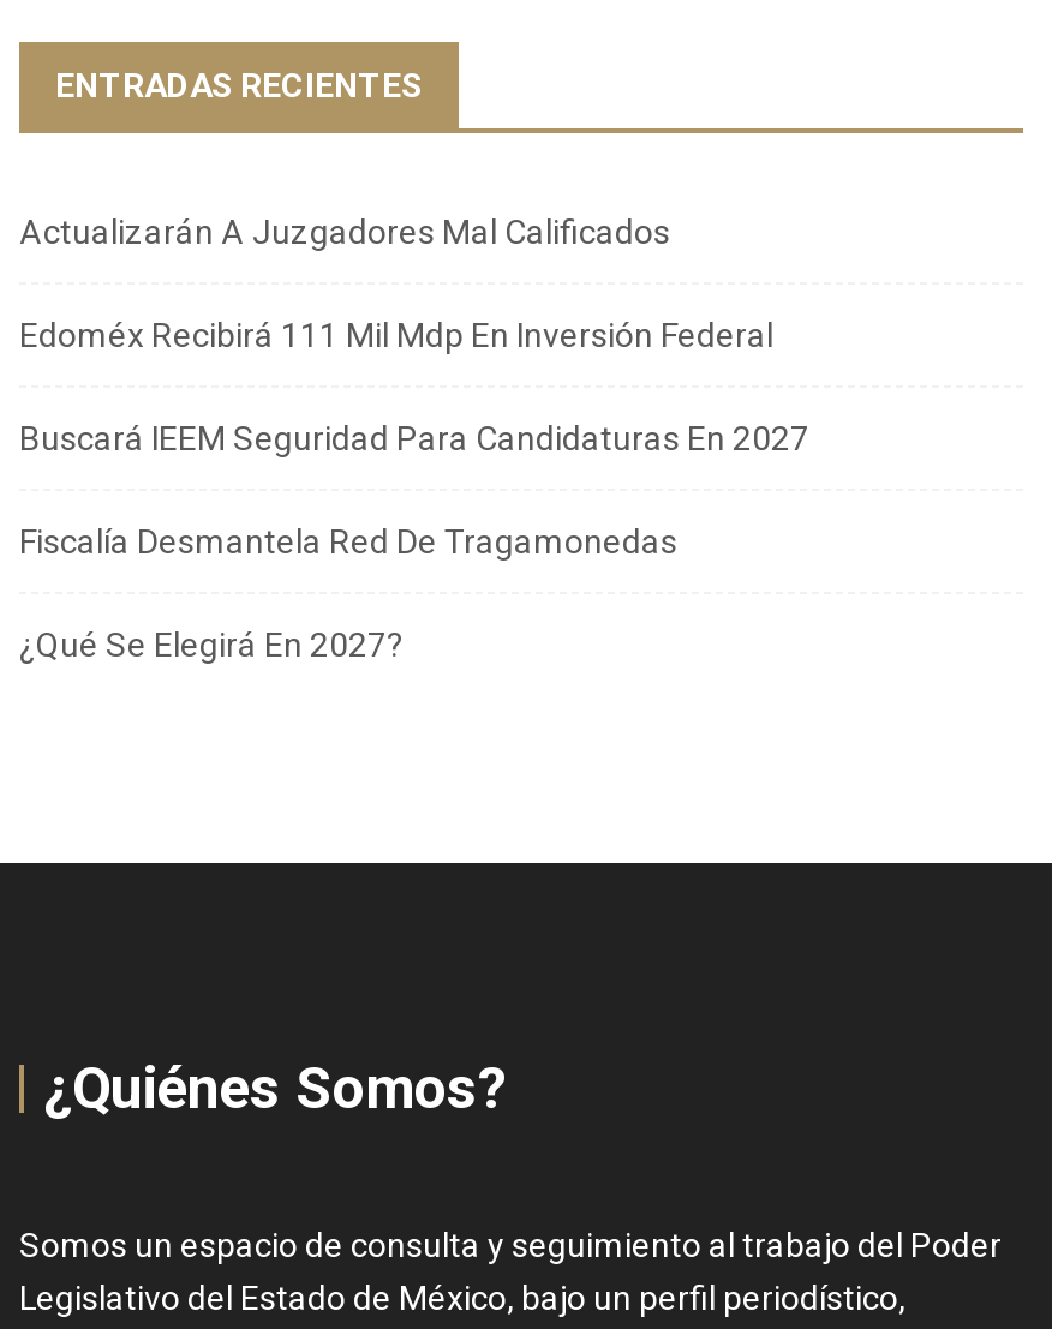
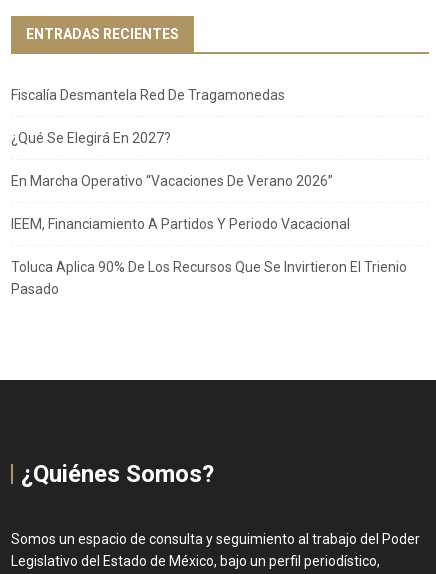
[19,214,809,459] Actualizarán A Juzgadores Mal Calificados | Edoméx Recibirá 111 Mil Mdp En Inversión Federal | Buscará IEEM Seguridad Para Candidaturas En 2027 -> none
moved [19,523,677,665] -> [11,87,285,146]: Fiscalía Desmantela Red De Tragamonedas | ¿Qué Se Elegirá En 2027?
none -> [11,173,407,297] En Marcha Operativo “Vacaciones De Verano 2026” | IEEM, Financiamiento A Partidos Y Periodo Vacacional | Toluca Aplica 90% De Los Recursos Que Se Invirtieron El Trienio | Pasado

